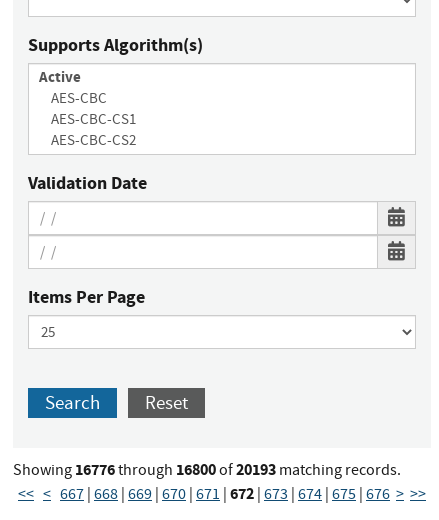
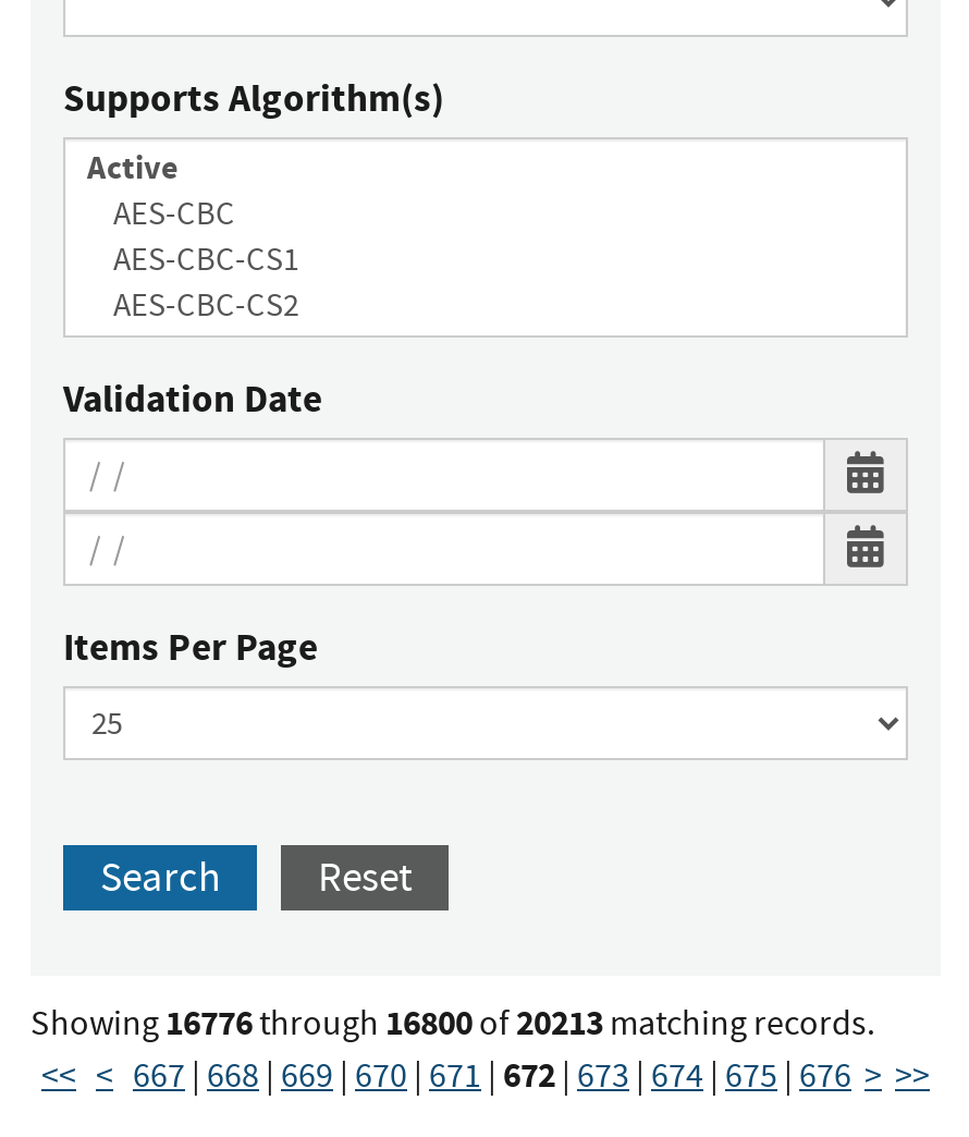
[13,459,401,480] Showing 16776through 16800of20193 matching records. -> [30,999,875,1045] Showing 16776through 16800of20213 matching records.

